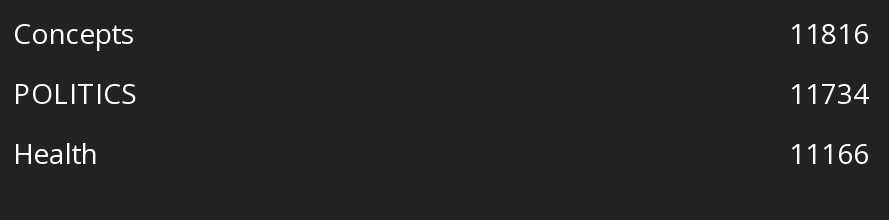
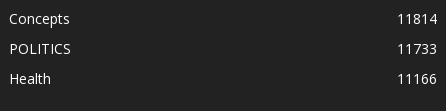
[789,13,869,51] 11816 -> [397,8,437,27] 11814
[789,73,869,111] 11734 -> [397,38,437,57] 11733

